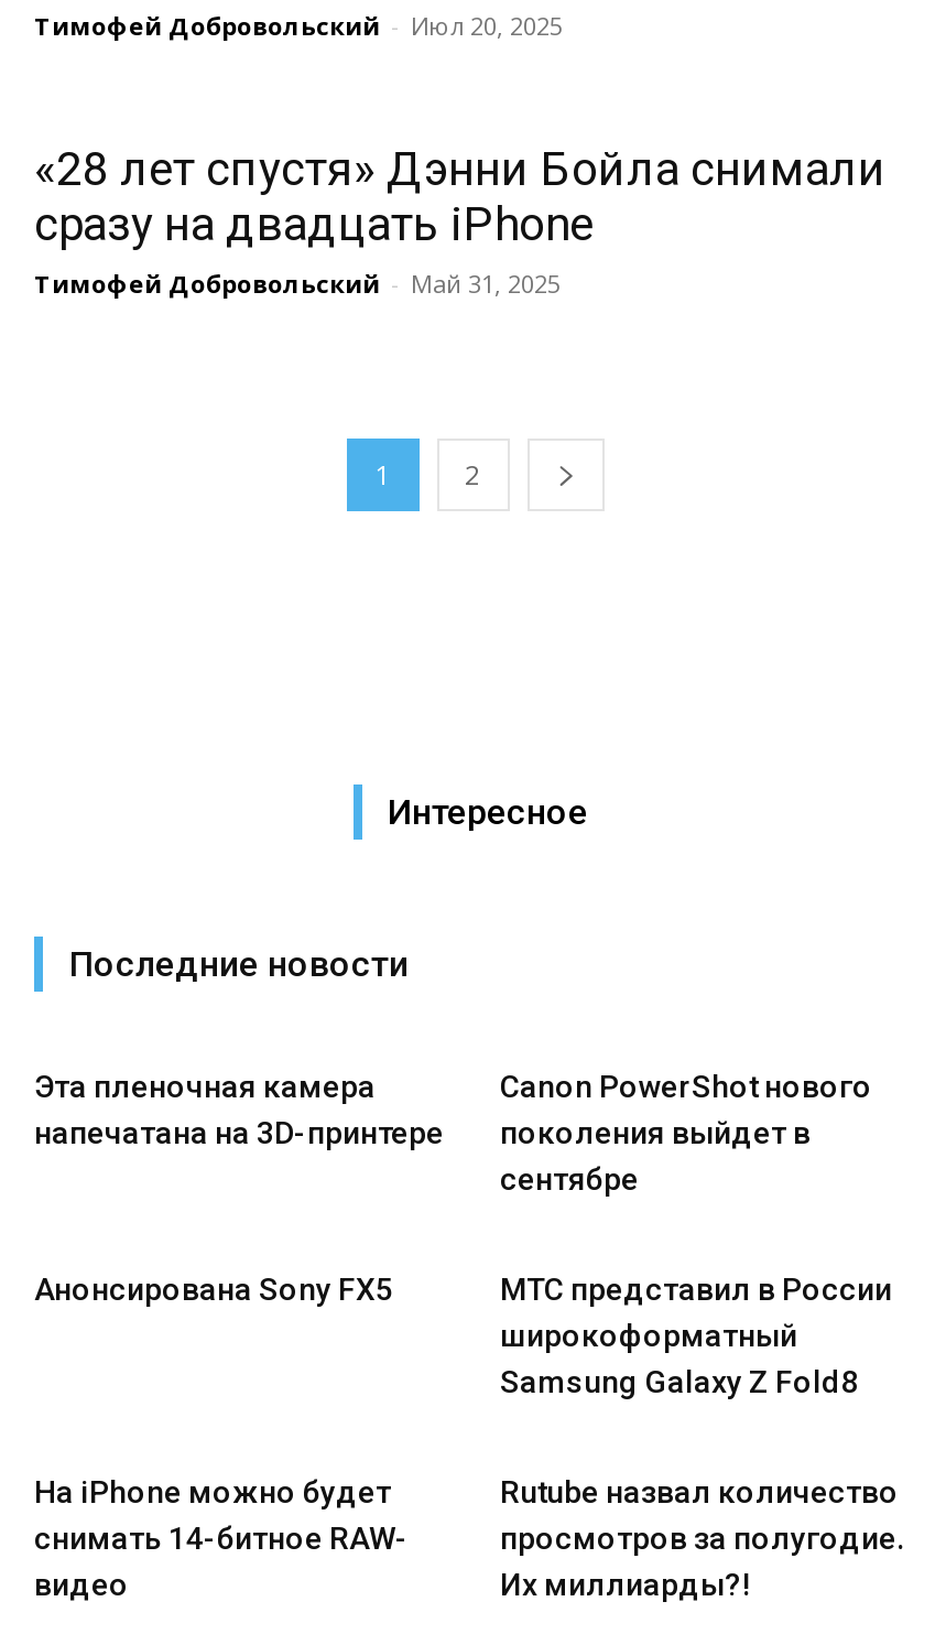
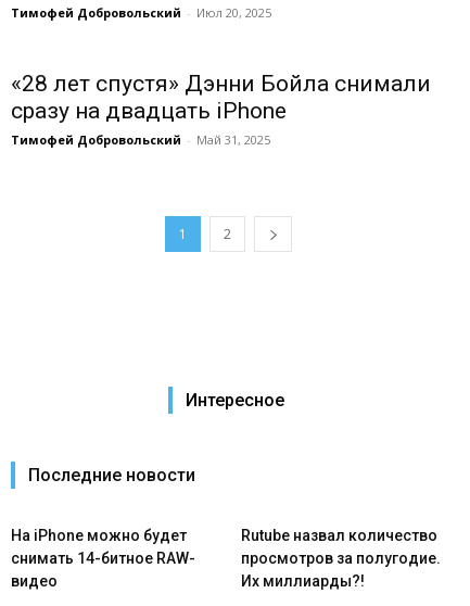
[34,1069,444,1150] Эта пленочная камера | напечатана на 3D-принтере -> none
[34,1069,892,1399] Canon PowerShot нового | поколения выйдет в | сентябре | Анонсирована Sony FX5 | МТС представил в России | широкоформатный | Samsung Galaxy Z Fold8 -> none

